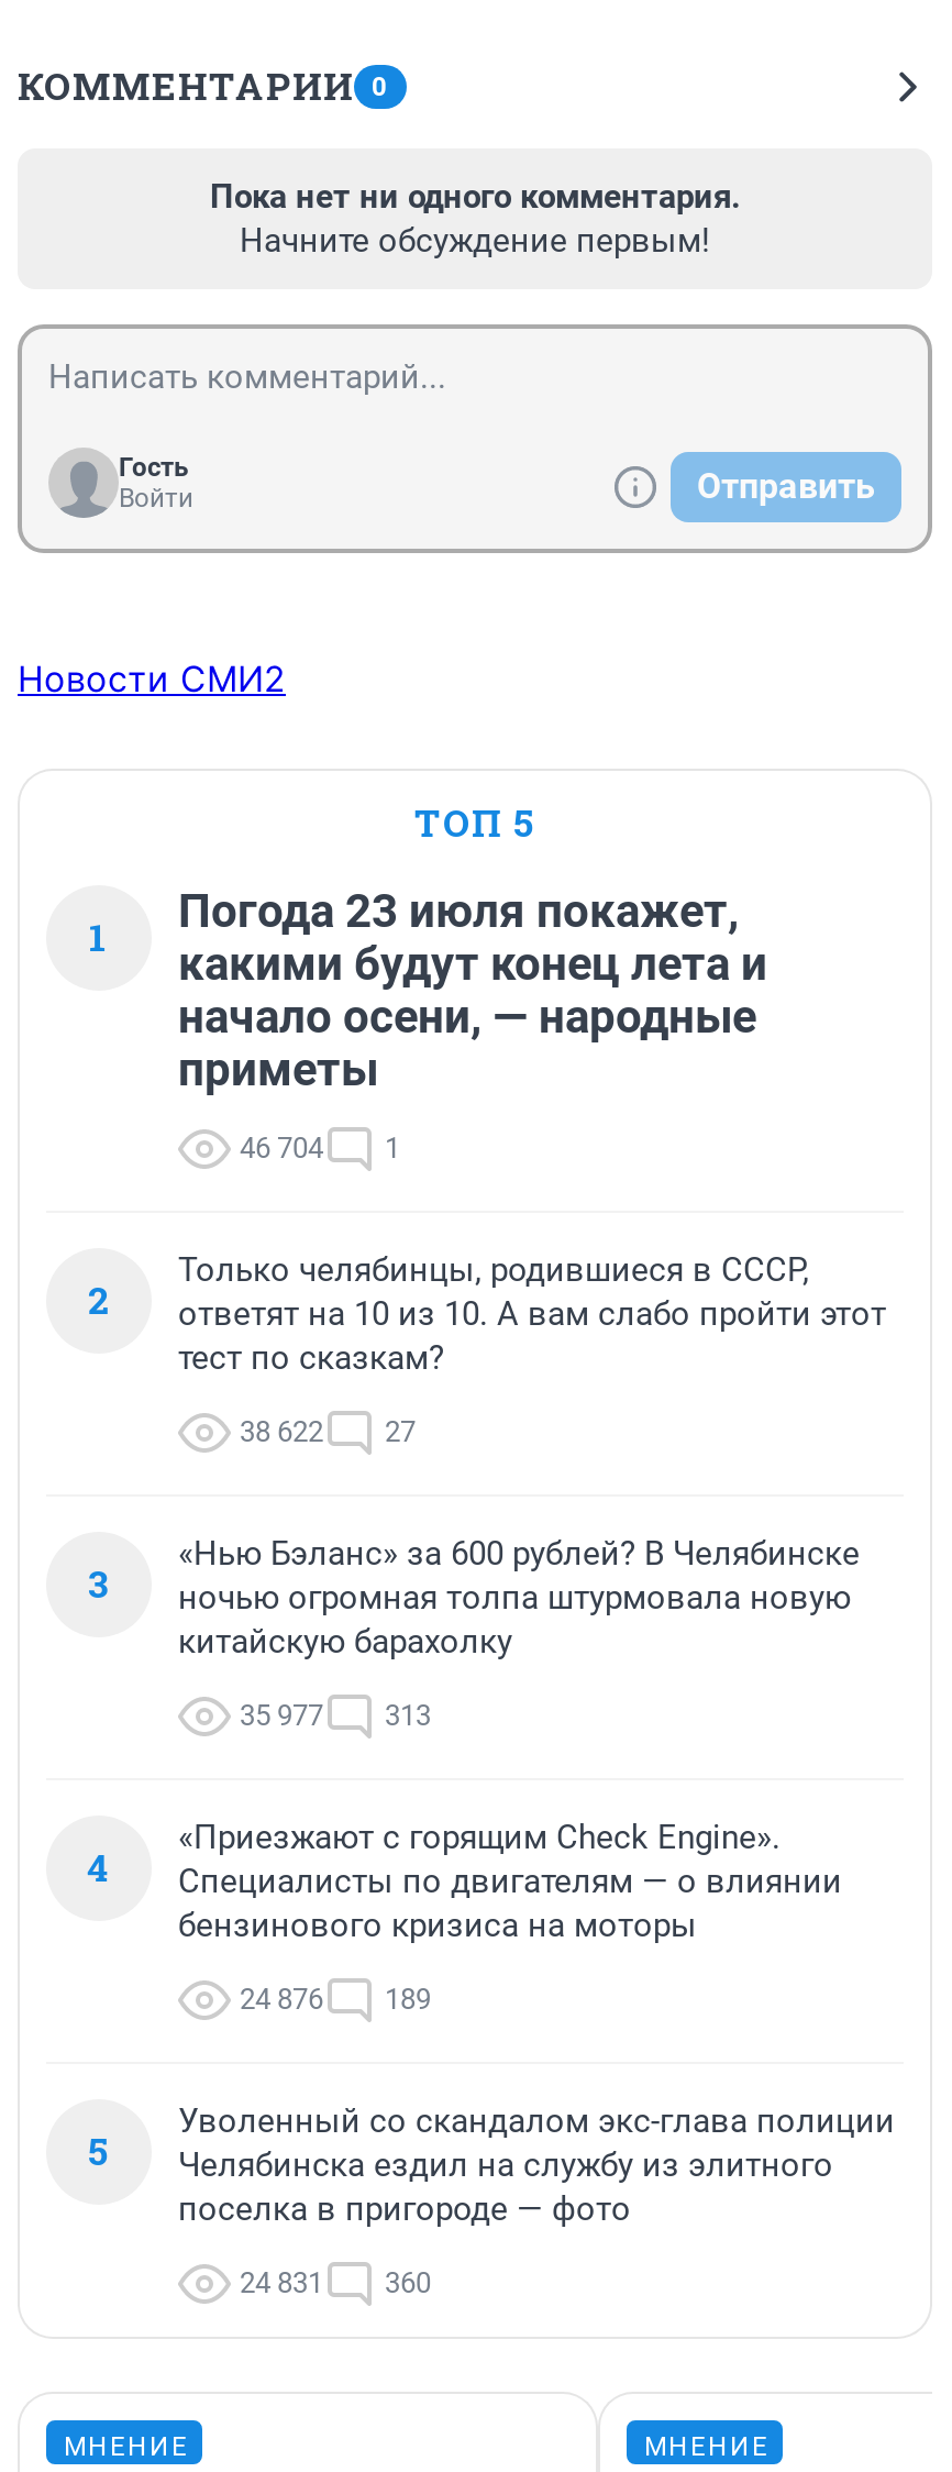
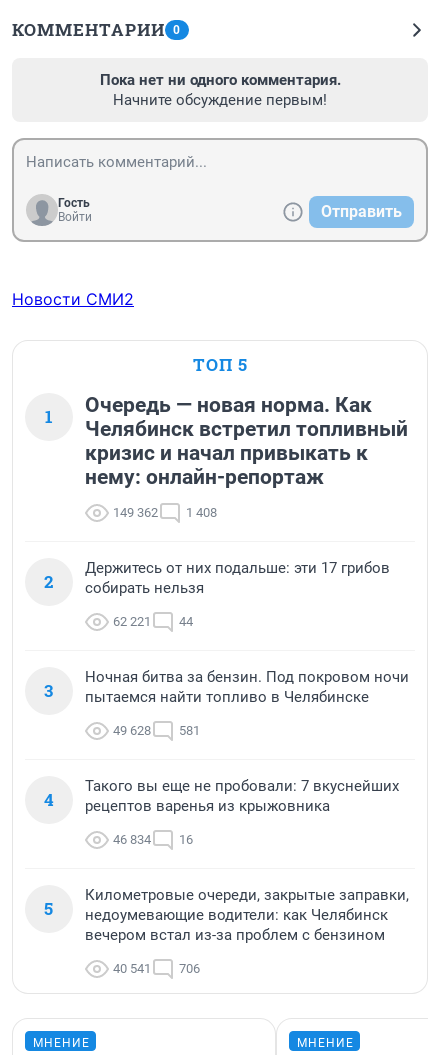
[178,885,767,1096] Погода 23 июля покажет, | какими будут конец лета и | начало осени, — народные | приметы -> [85,393,408,489] Очередь — новая норма. Как | Челябинск встретил топливный | кризис и начал привыкать к | нему: онлайн-репортаж
[240,1131,400,1164] 46 704 | 1 -> [113,505,217,520] 149 362 | 1 408
[178,1250,886,1377] Только челябинцы, родившиеся в СССР, | ответят на 10 из 10. А вам слабо пройти этот | тест по сказкам? -> [85,559,390,597] Держитесь от них подальше: эти 17 грибов | собирать нельзя
[240,1415,416,1448] 38 622 | 27 -> [113,614,193,629] 62 221 | 44
[178,1533,860,1661] «Нью Бэланс» за 600 рублей? В Челябинске | ночью огромная толпа штурмовала новую | китайскую барахолку -> [85,668,409,706] Ночная битва за бензин. Под покровом ночи | пытаемся найти топливо в Челябинске
[240,1698,431,1731] 35 977 | 313 -> [113,723,200,738] 49 628 | 581
[178,1817,842,1945] «Приезжают с горящим Check Engine». | Специалисты по двигателям — о влиянии | бензинового кризиса на моторы -> [85,777,399,815] Такого вы еще не пробовали: 7 вкуснейших | рецептов варенья из крыжовника
[240,1982,431,2015] 24 876 | 189 -> [113,832,193,847] 46 834 | 16
[178,2101,895,2228] Уволенный со скандалом экс-глава полиции | Челябинска ездил на службу из элитного | поселка в пригороде — фото -> [85,886,409,944] Километровые очереди, закрытые заправки, | недоумевающие водители: как Челябинск | вечером встал из-за проблем с бензином
[240,2266,431,2299] 24 831 | 360 -> [113,961,200,976] 40 541 | 706

